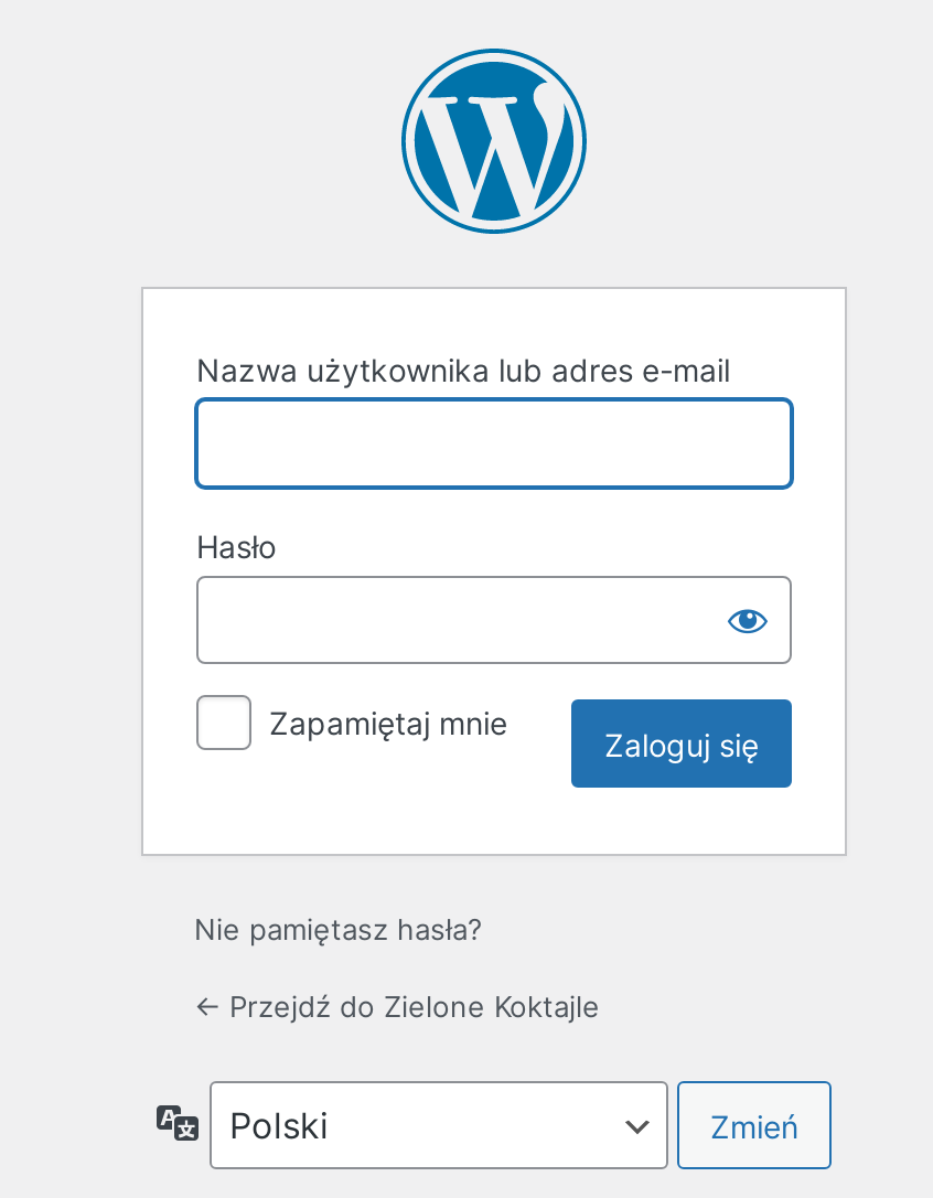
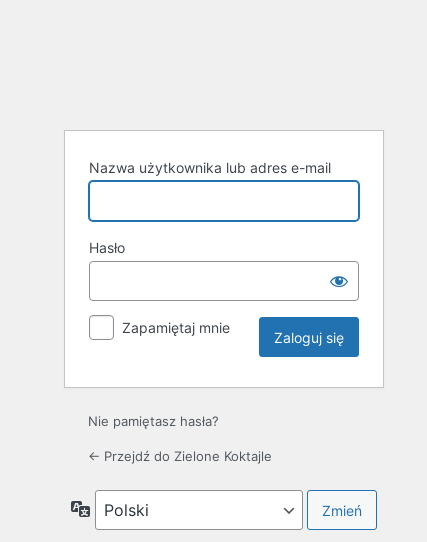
[399,46,589,236] [image] -> none

